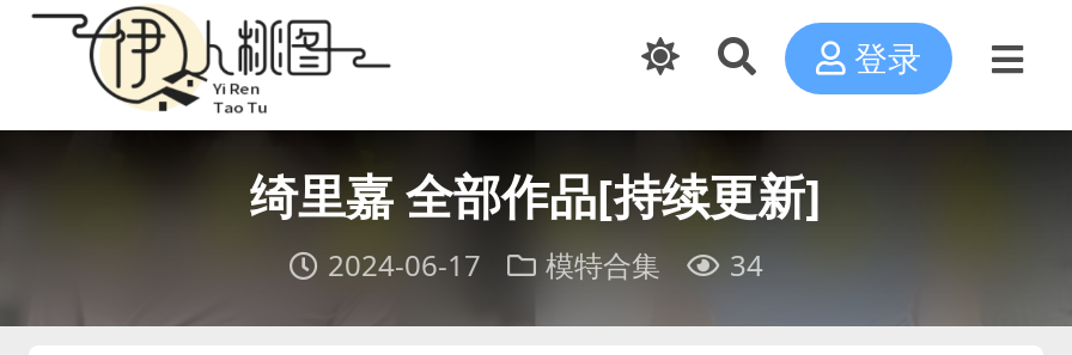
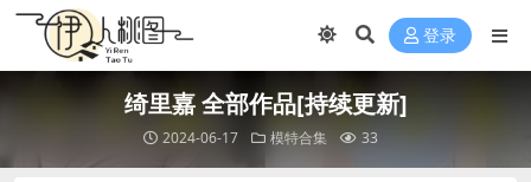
[328,245,763,286] 2024-06-17 模特合集 34 -> [162,128,378,148] 2024-06-17 模特合集 33

